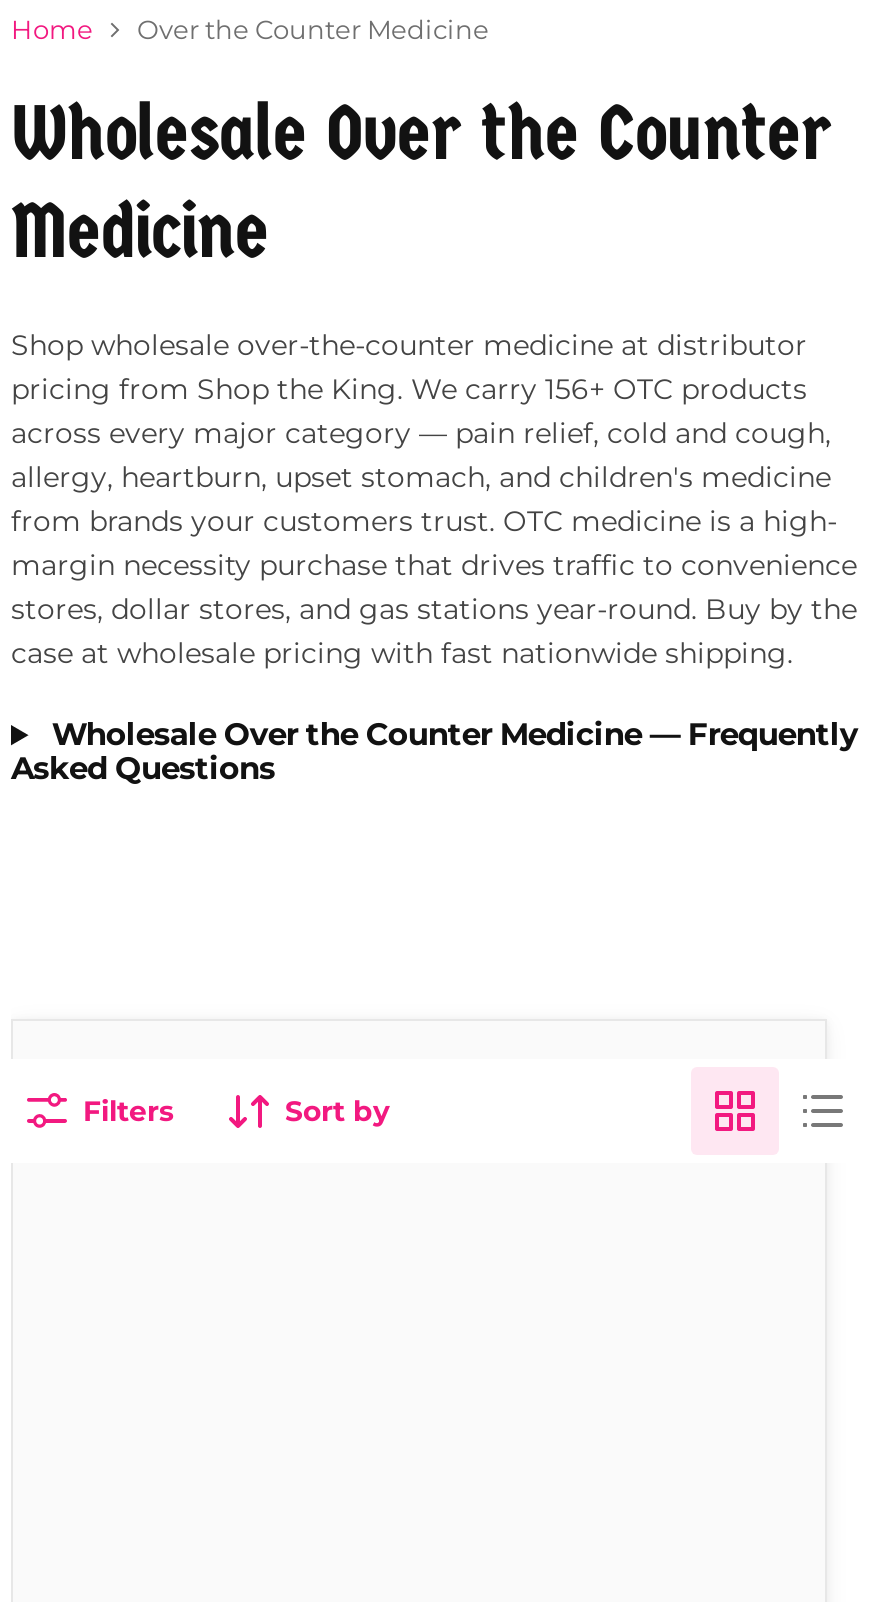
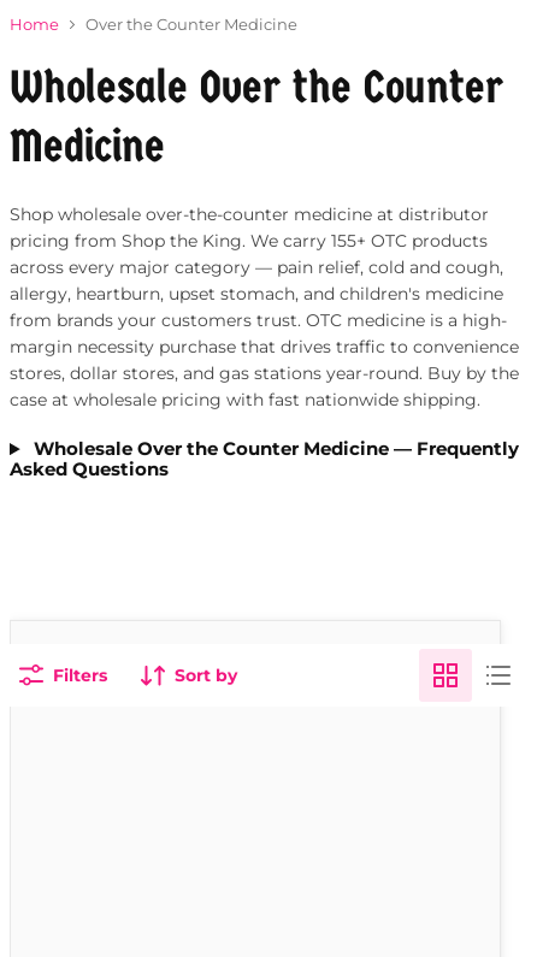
[11,371,807,407] pricing from Shop the King. We carry 156+ OTC products -> [10,230,488,252] pricing from Shop the King. We carry 155+ OTC products

